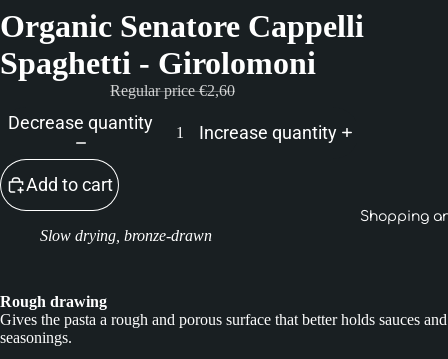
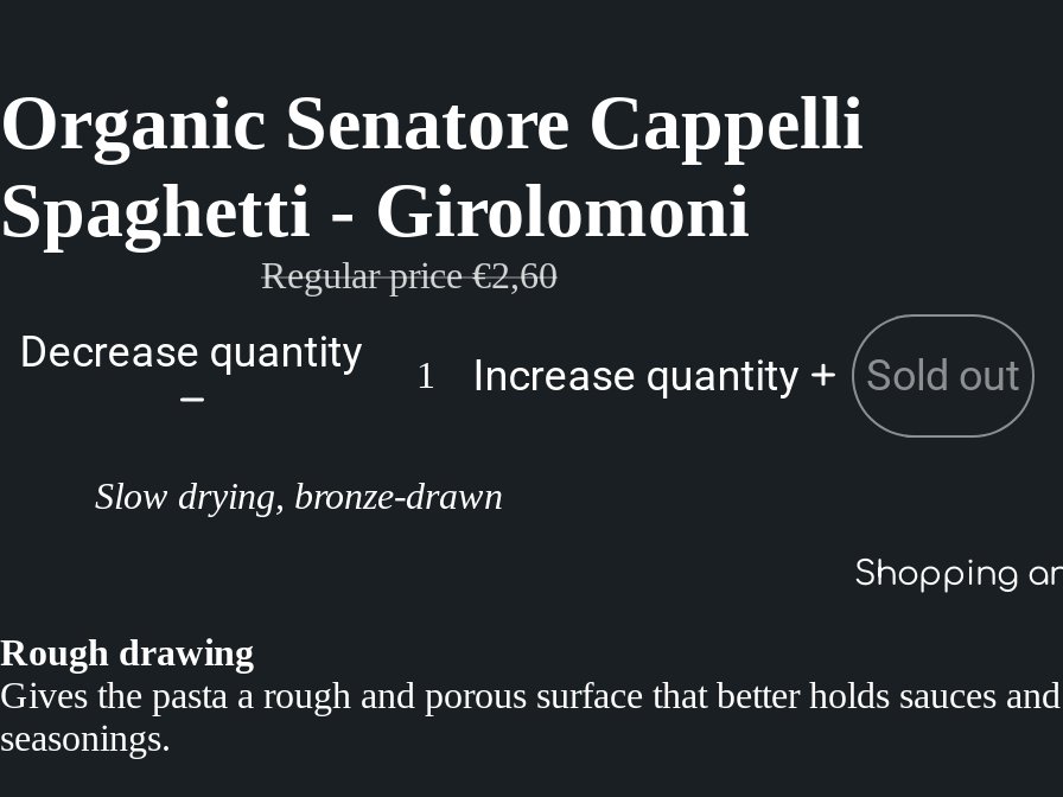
[26,174,113,195] Add to cart -> [866,351,1020,400] Sold out

